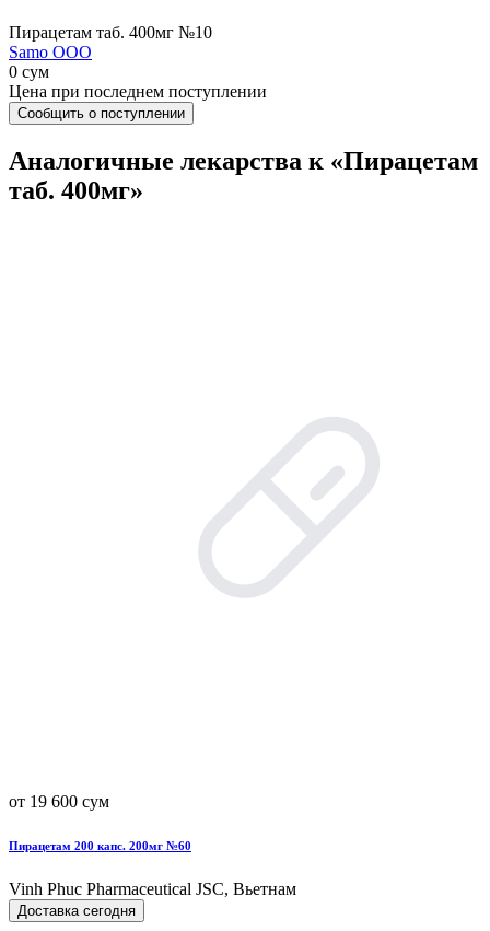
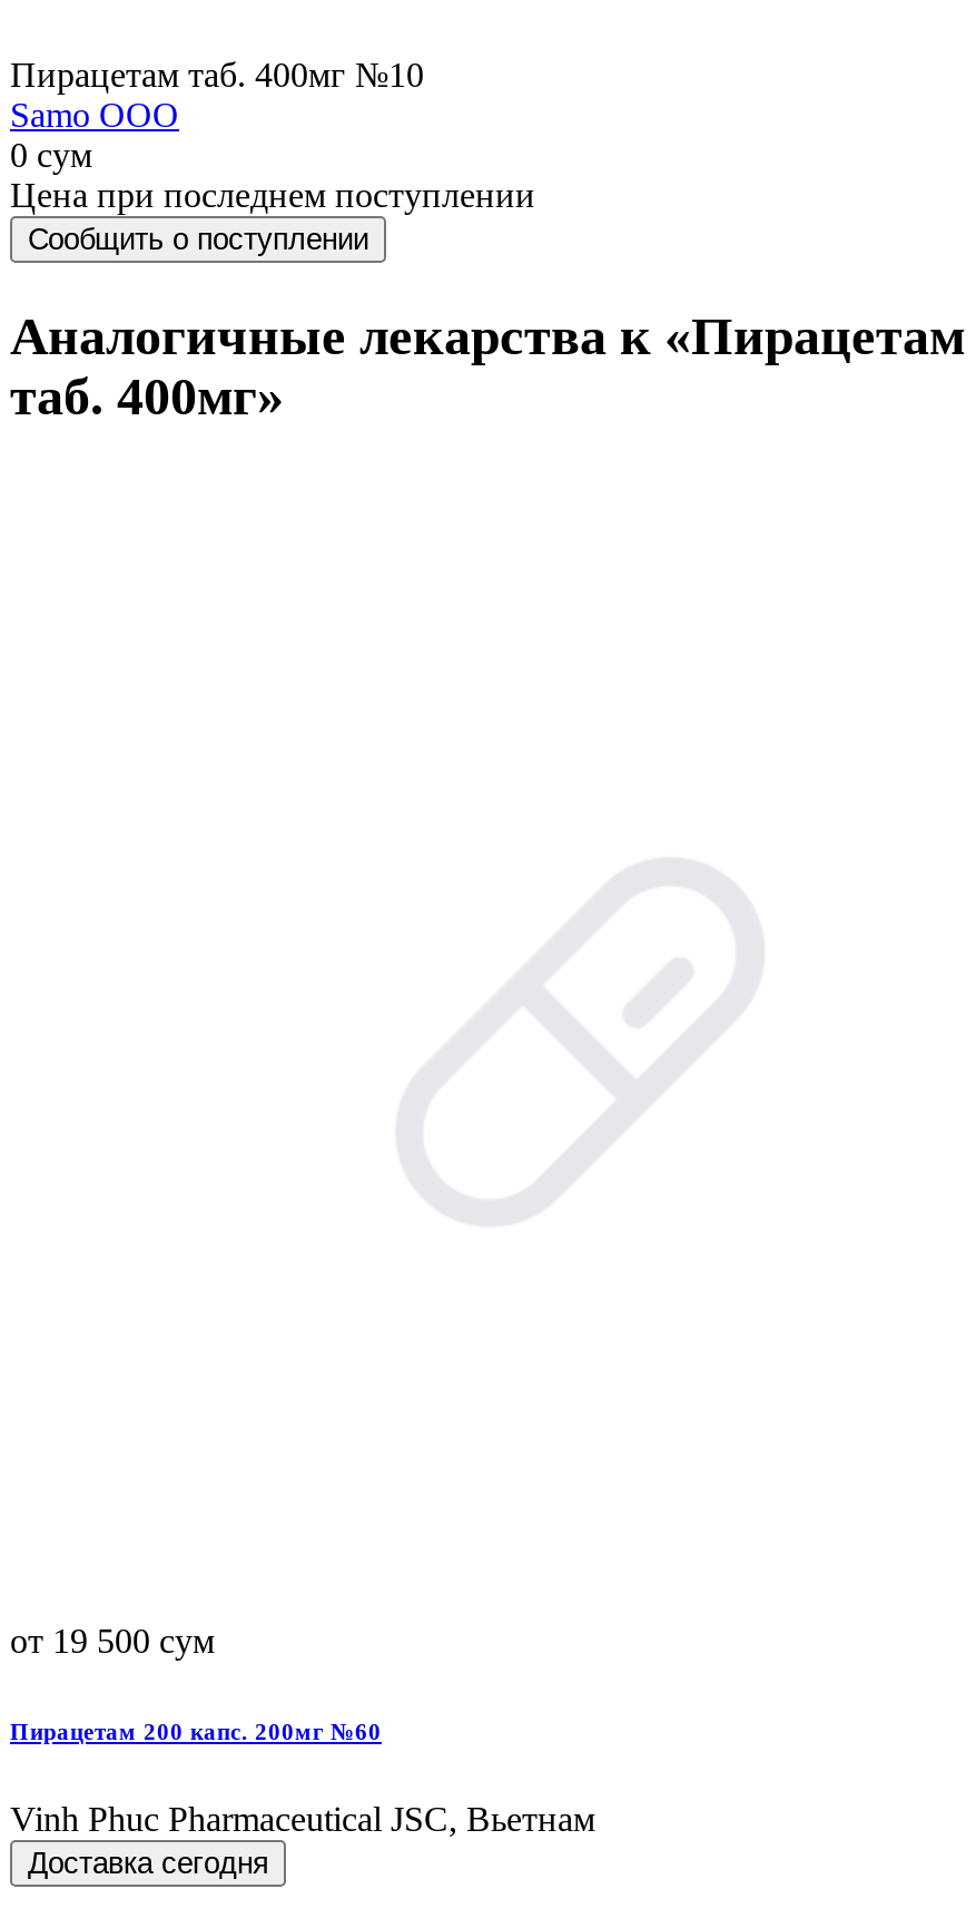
[9,792,109,810] от 19 600 сум -> [10,1621,215,1659] от 19 500 сум

